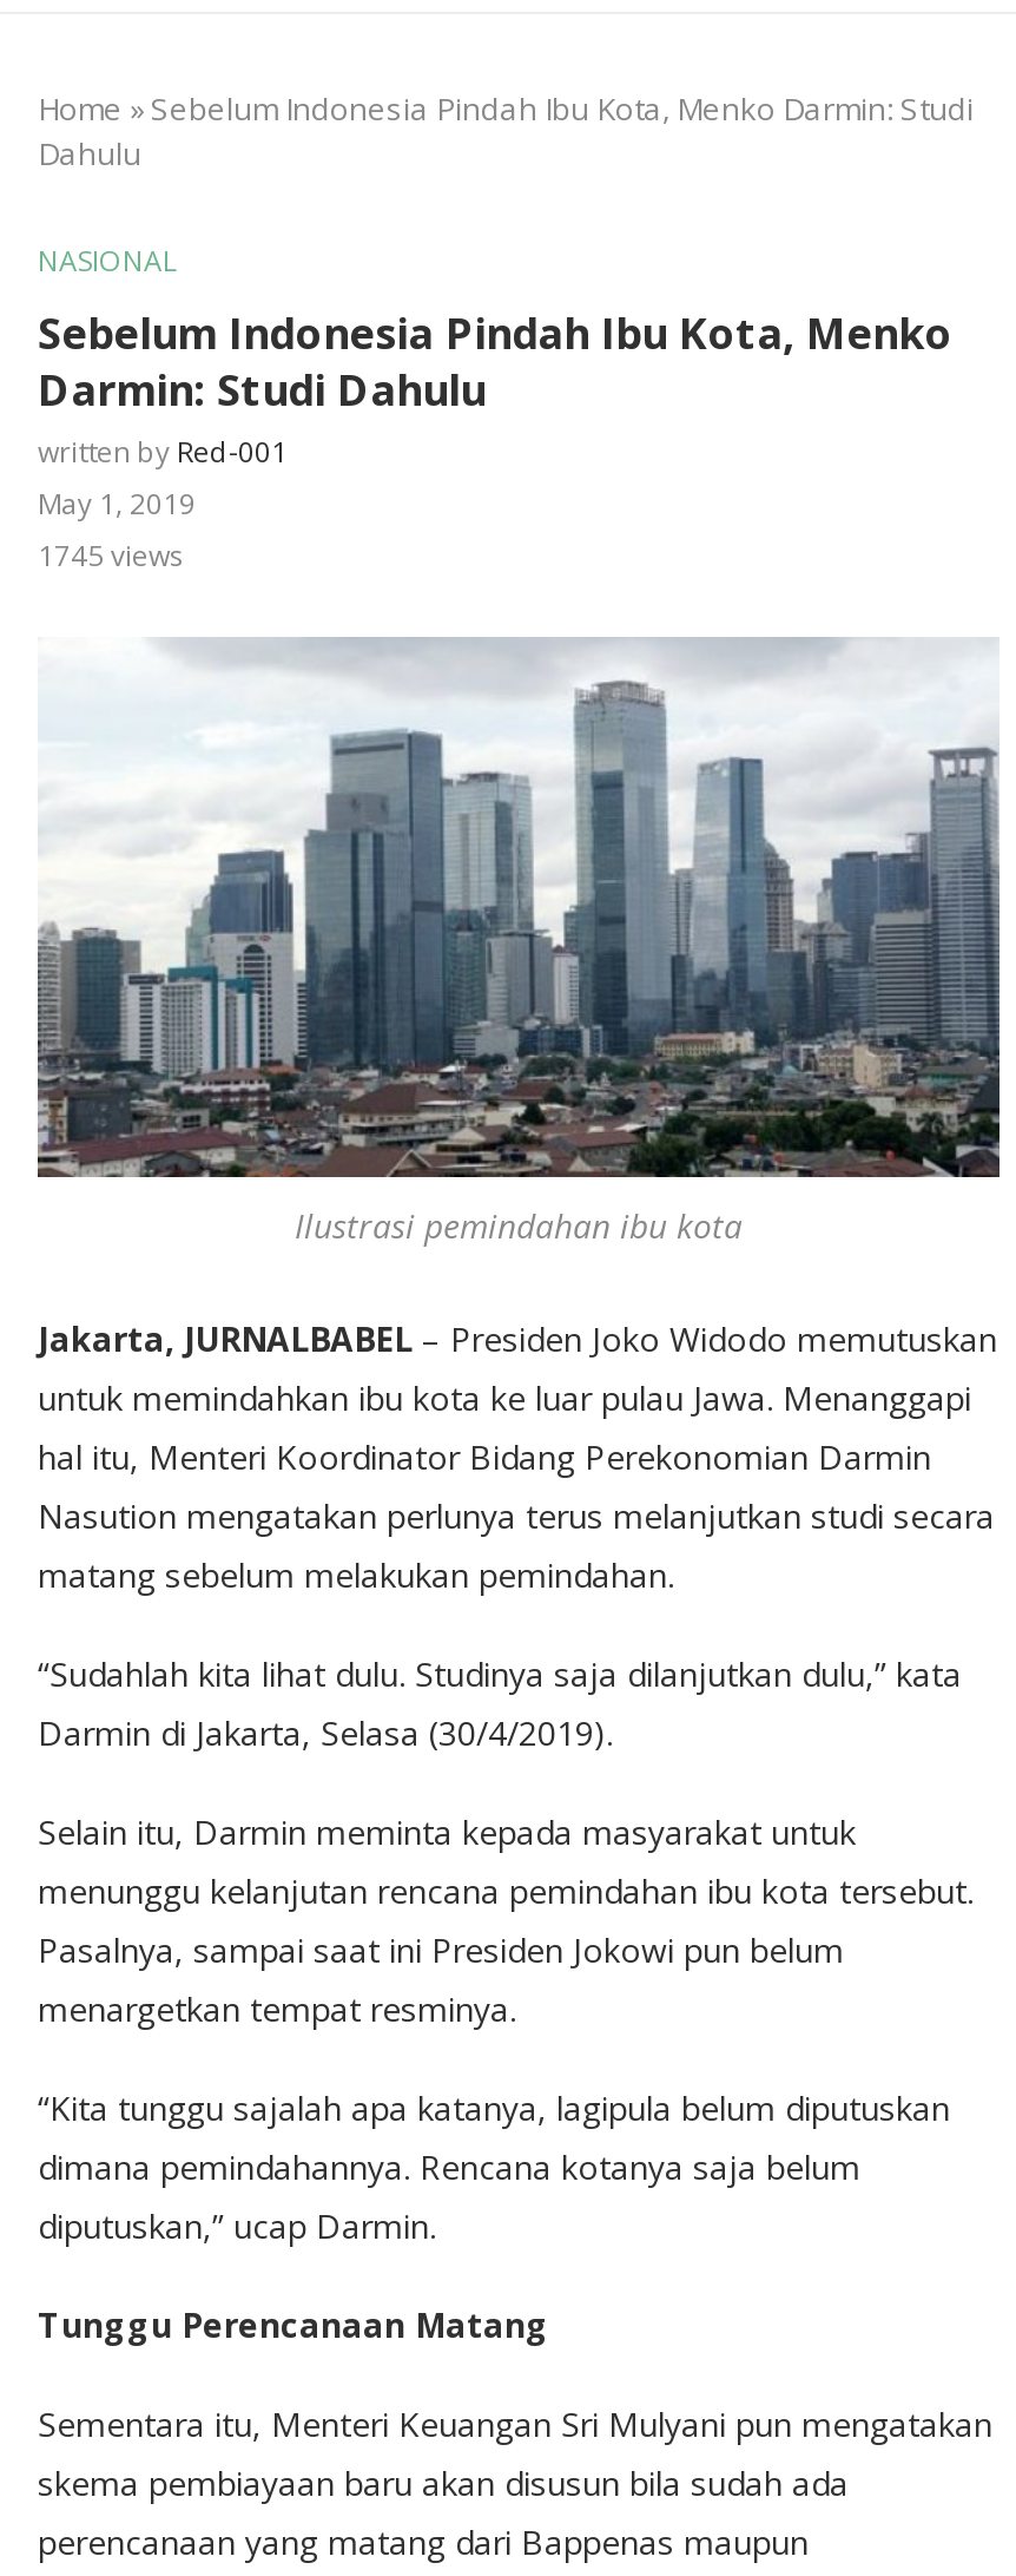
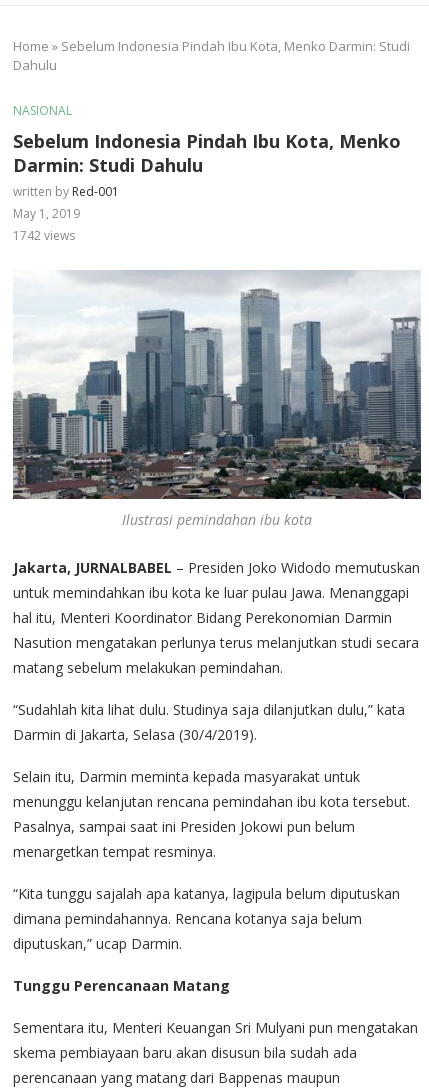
[38,535,184,575] 1745 views -> [13,227,75,244] 1742 views

